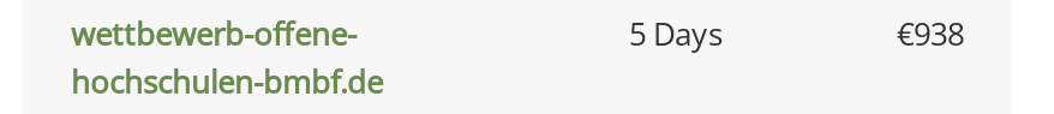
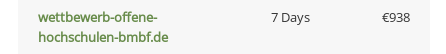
[629,11,723,54] 5 Days -> [270,7,309,25] 7 Days

